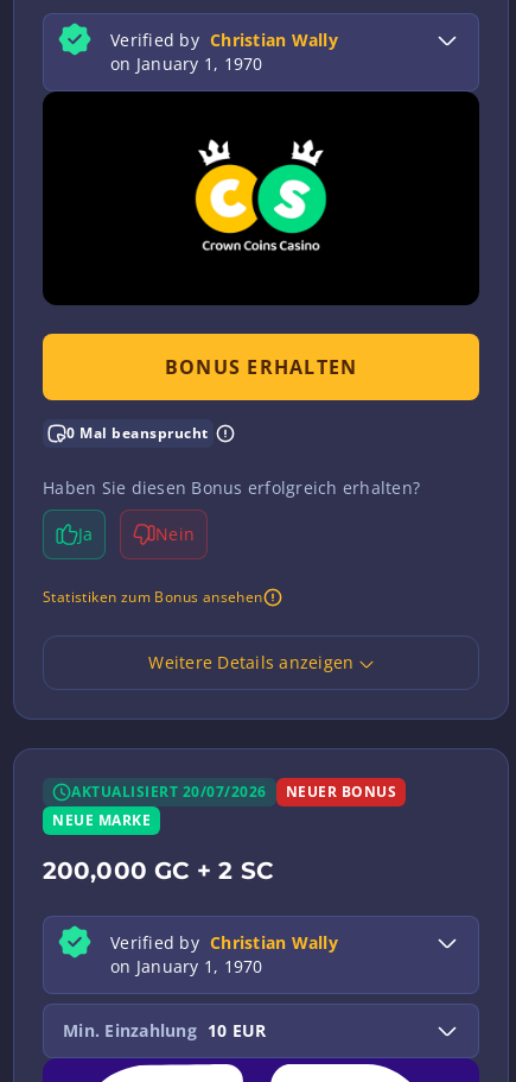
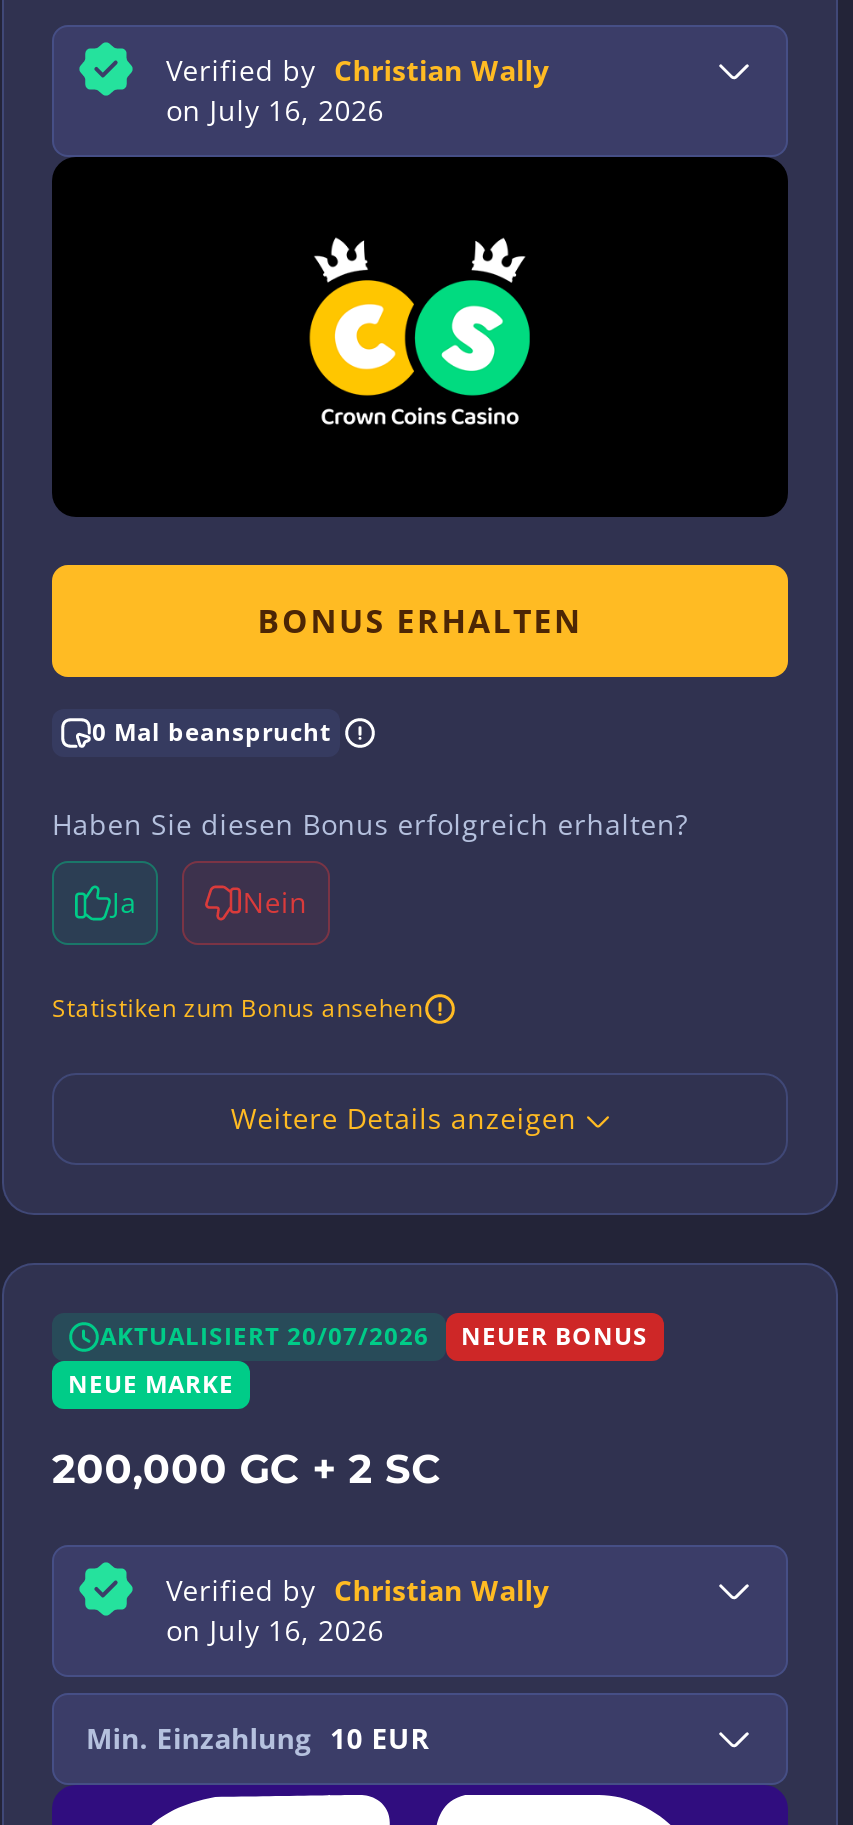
[110,52,263,75] on January 1, 1970 -> [166,91,384,129] on July 16, 2026
[110,955,263,977] on January 1, 1970 -> [166,1611,384,1649] on July 16, 2026

